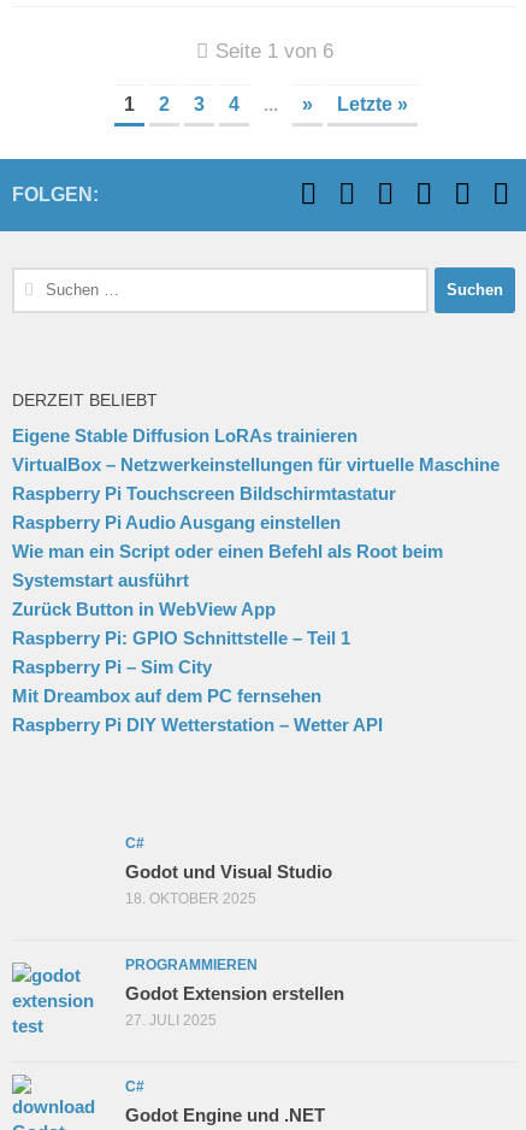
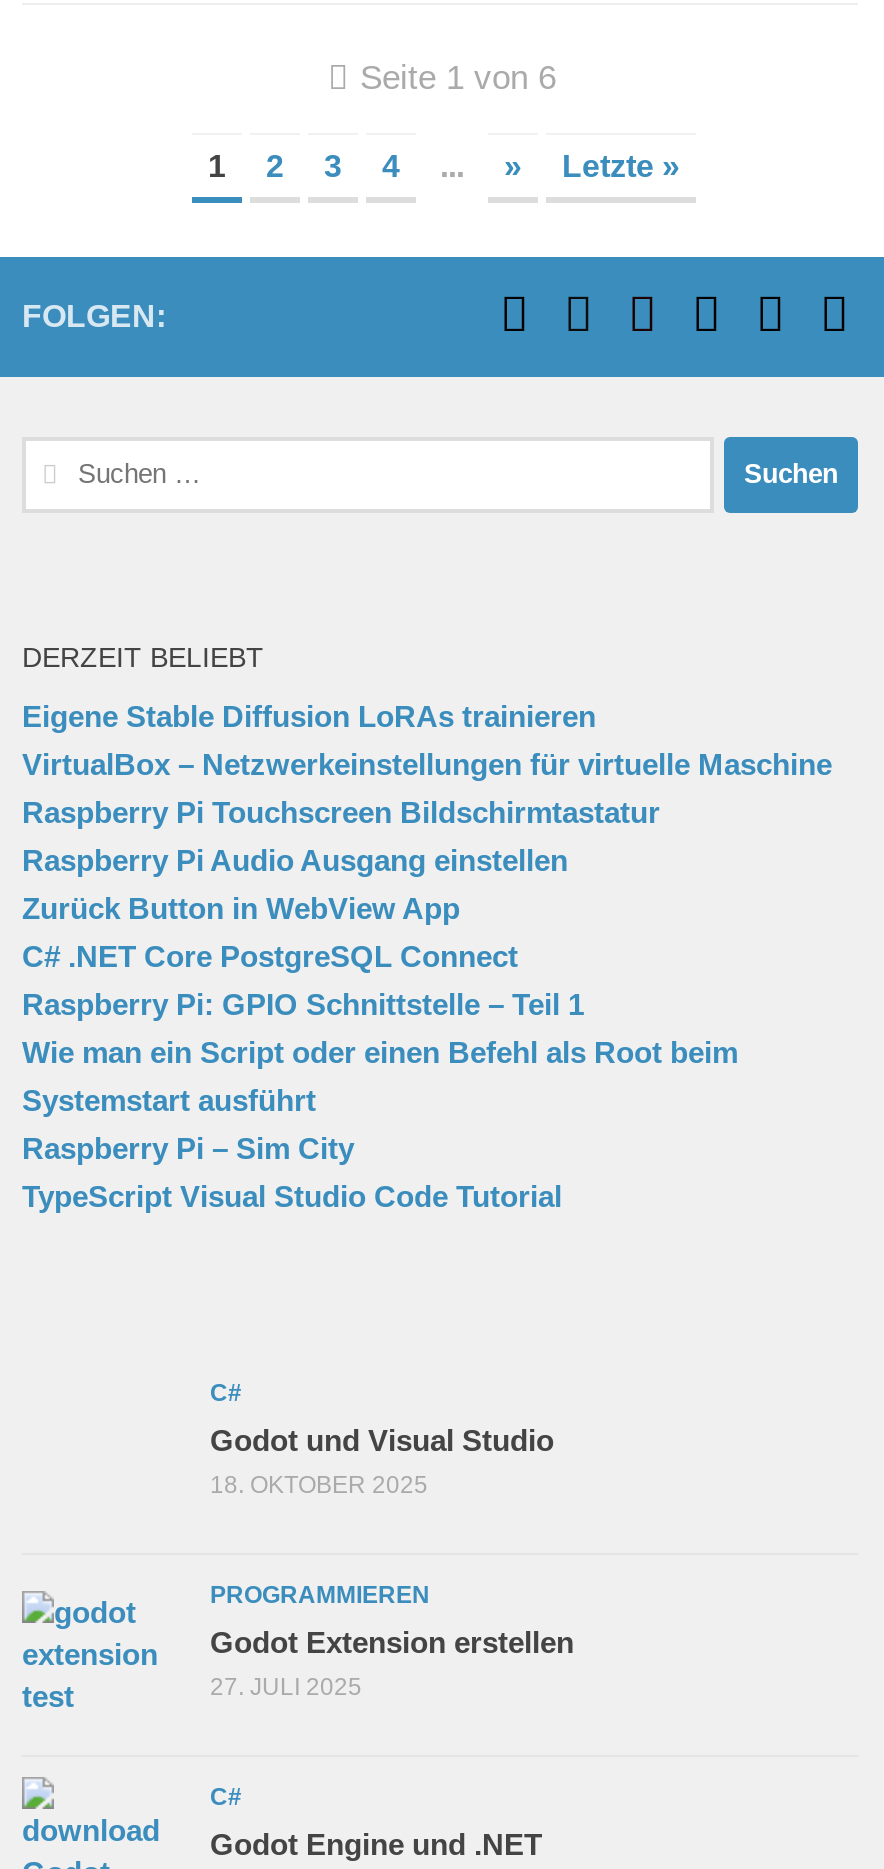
none -> [22,939,518,973] C# .NET Core PostgreSQL Connect
moved [12,541,443,590] -> [22,1035,738,1117]: Wie man ein Script oder einen Befehl als Root beim | Systemstart ausführt
moved [12,599,350,648] -> [22,891,584,1021]: Zurück Button in WebView App | Raspberry Pi: GPIO Schnittstelle – Teil 1
moved [12,656,212,677] -> [22,1131,354,1165]: Raspberry Pi – Sim City
[12,685,383,735] Mit Dreambox auf dem PC fernsehen | Raspberry Pi DIY Wetterstation – Wetter API -> [22,1179,562,1213] TypeScript Visual Studio Code Tutorial

